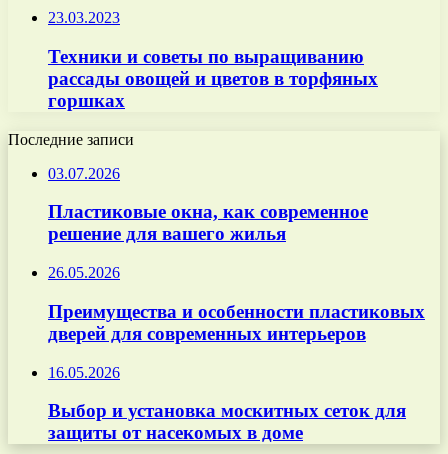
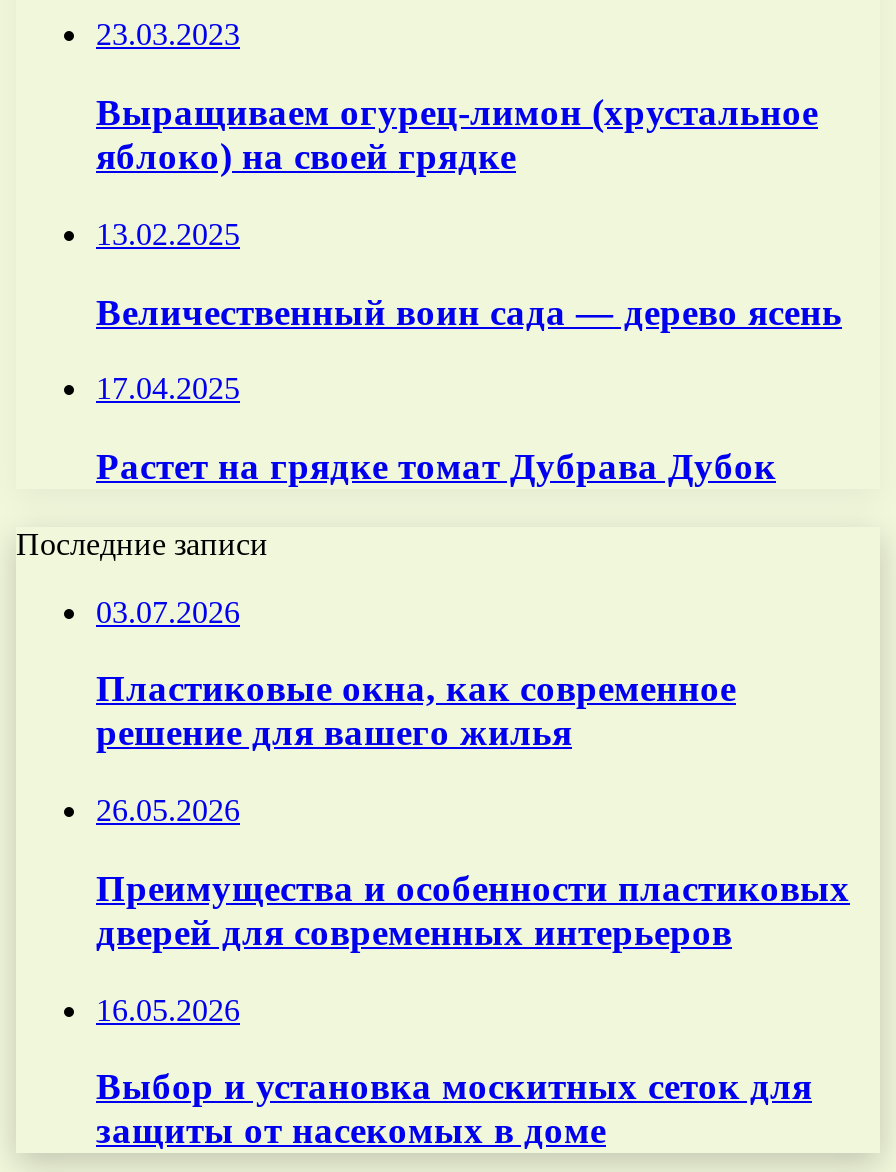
[48,46,378,111] Техники и советы по выращиванию | рассады овощей и цветов в торфяных | горшках -> [96,91,842,487] Выращиваем огурец-лимон (хрустальное | яблоко) на своей грядке | 13.02.2025 | Величественный воин сада — дерево ясень | 17.04.2025 | Растет на грядке томат Дубрава Дубок

